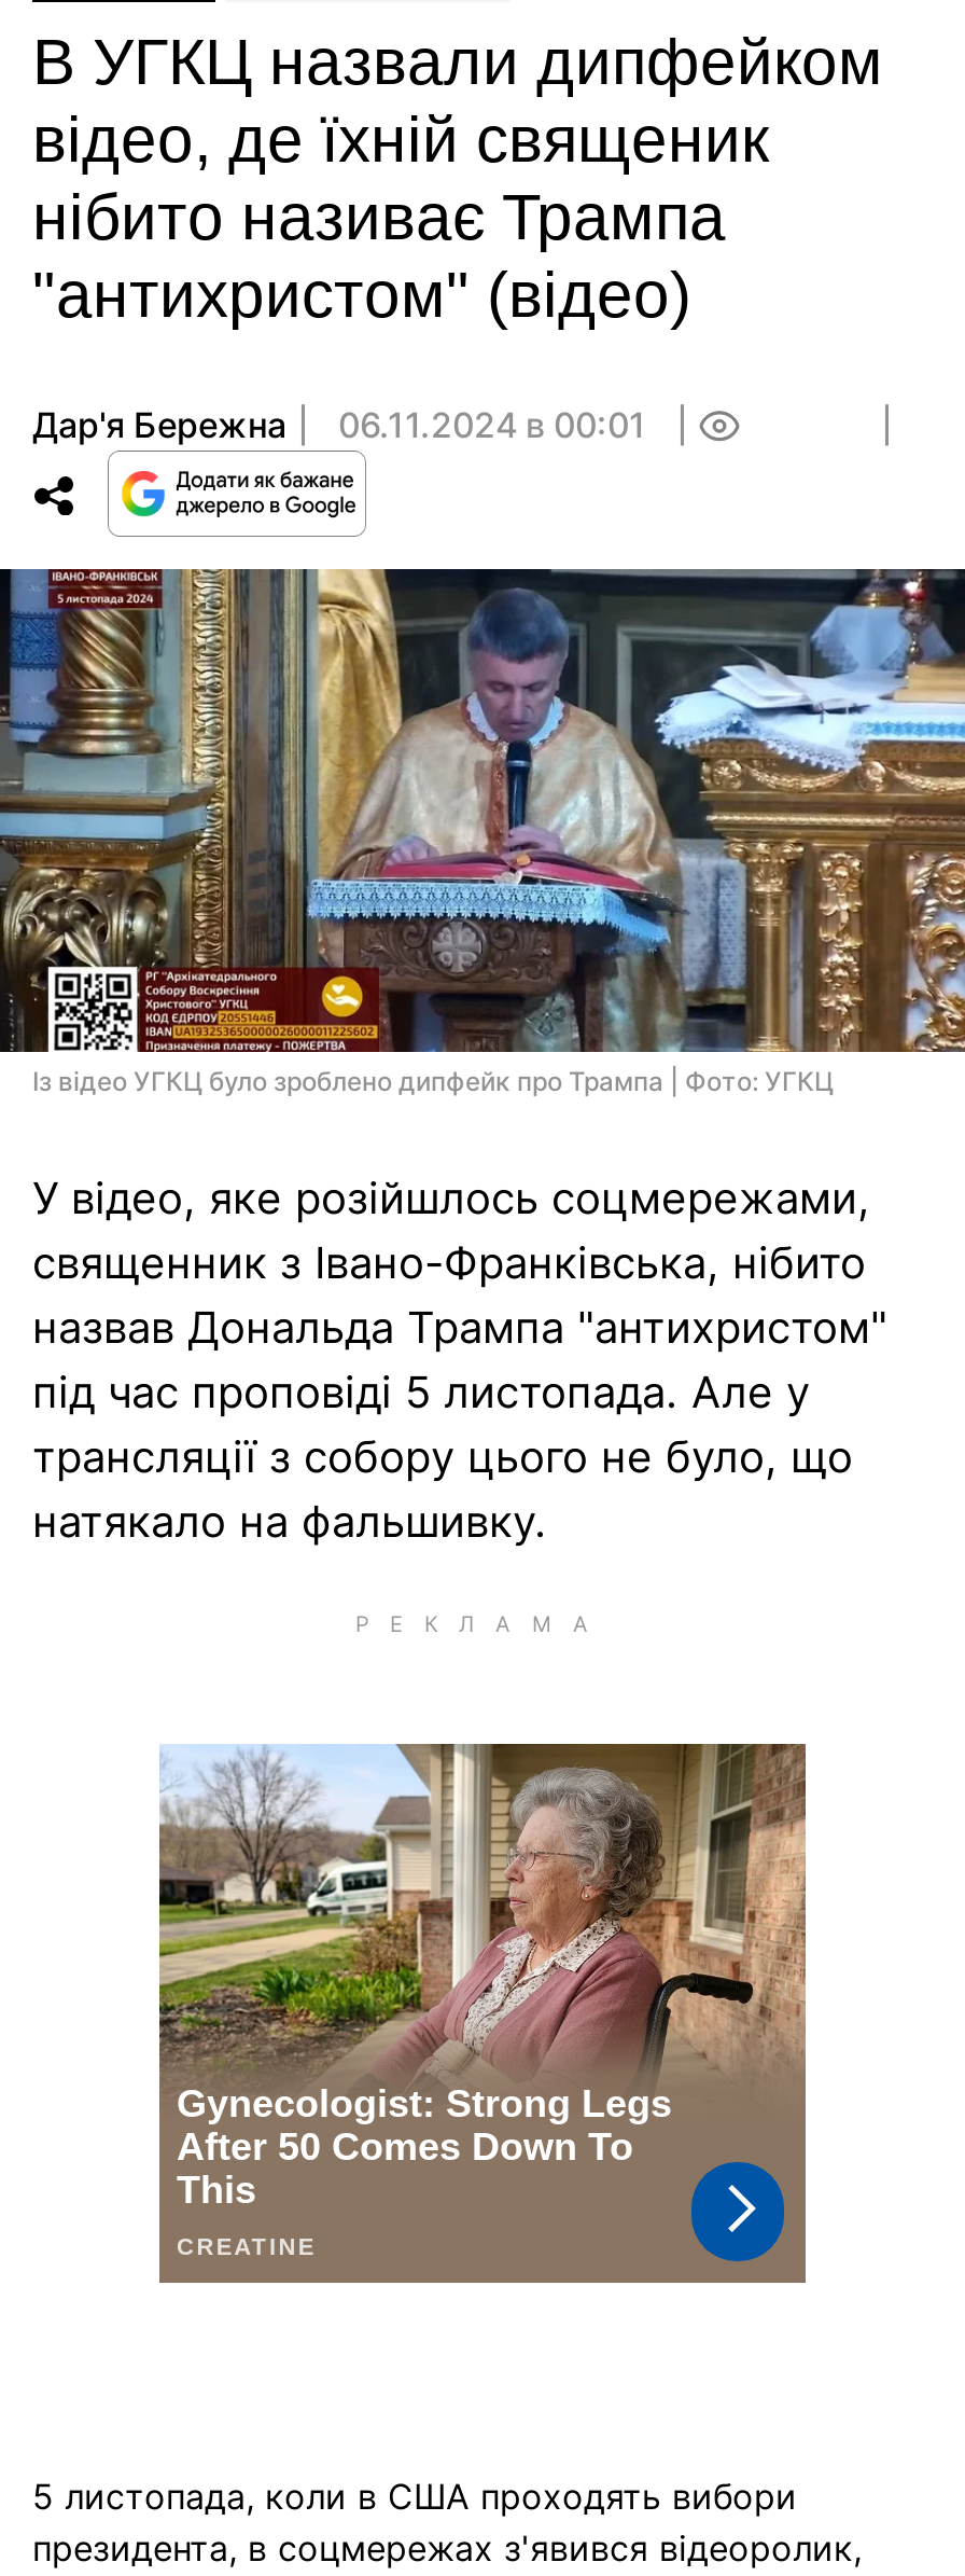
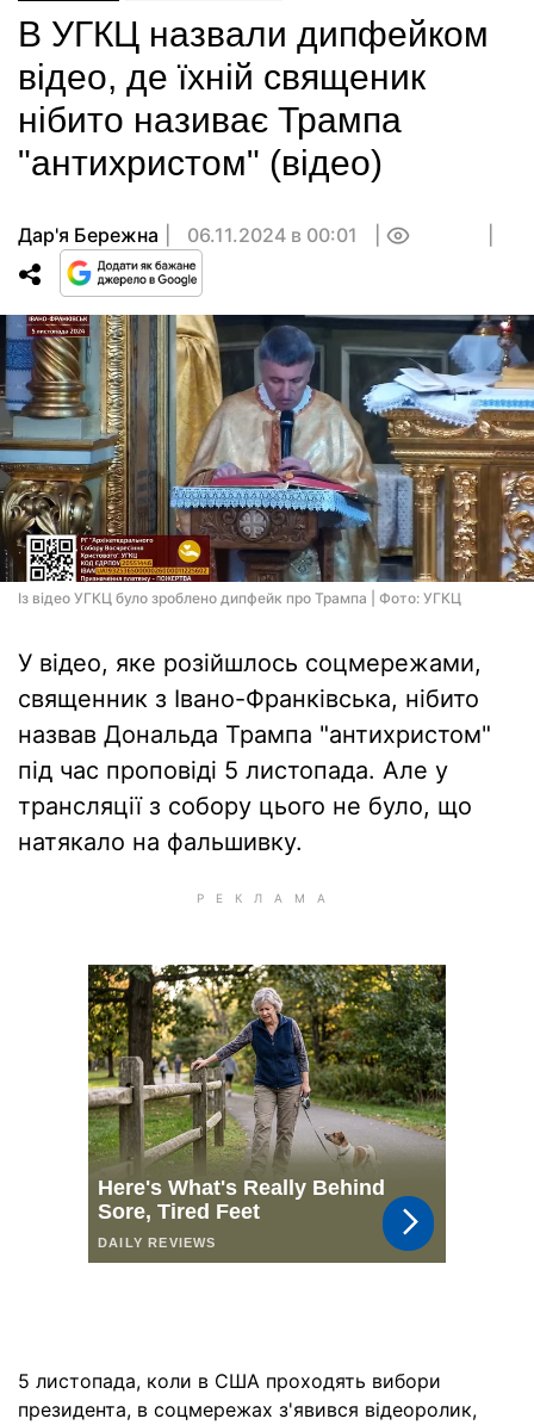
[157,1744,808,2276] [image] -> [87,964,447,1260] [image]

